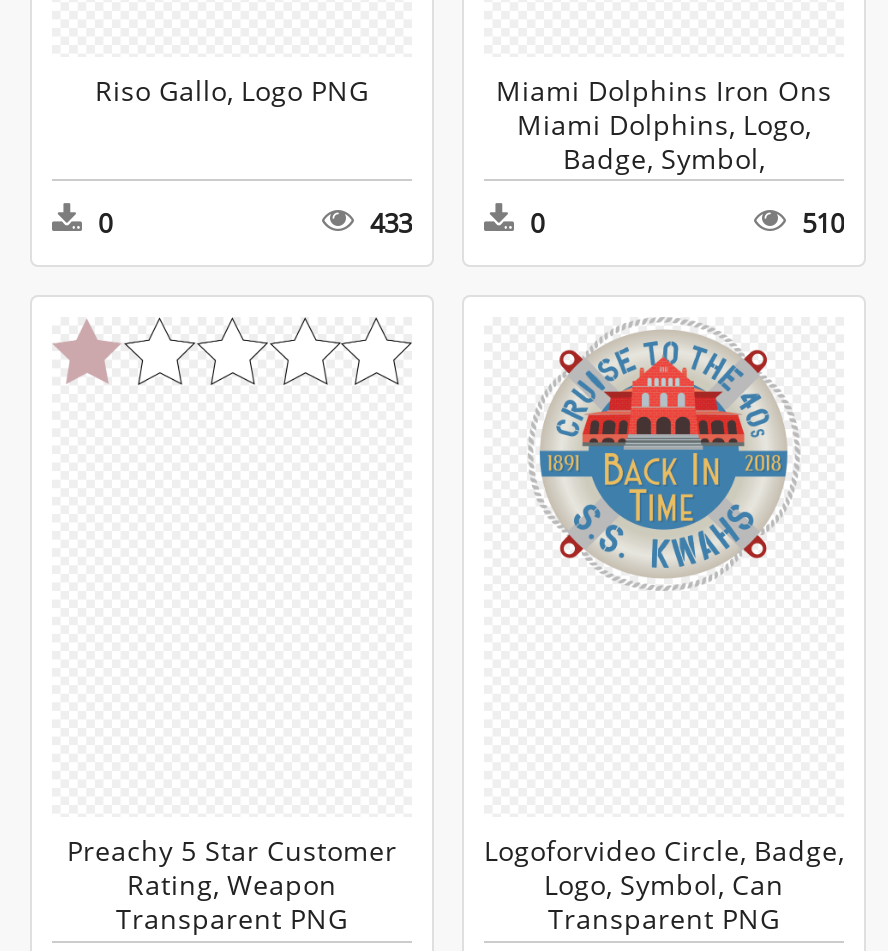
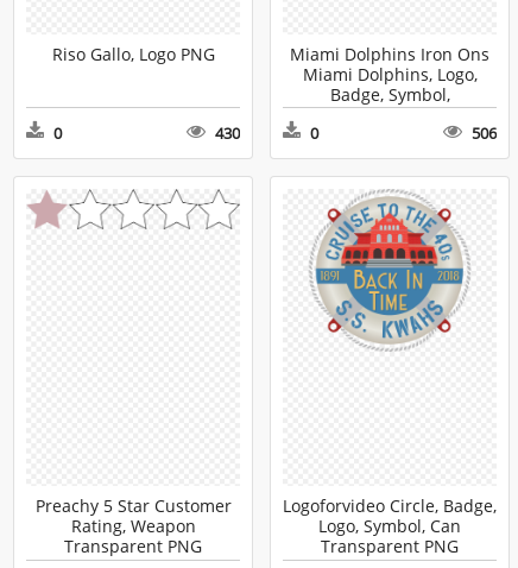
[370,206,412,242] 433 -> [215,123,240,144] 430
[802,206,844,242] 510 -> [472,123,497,144] 506

